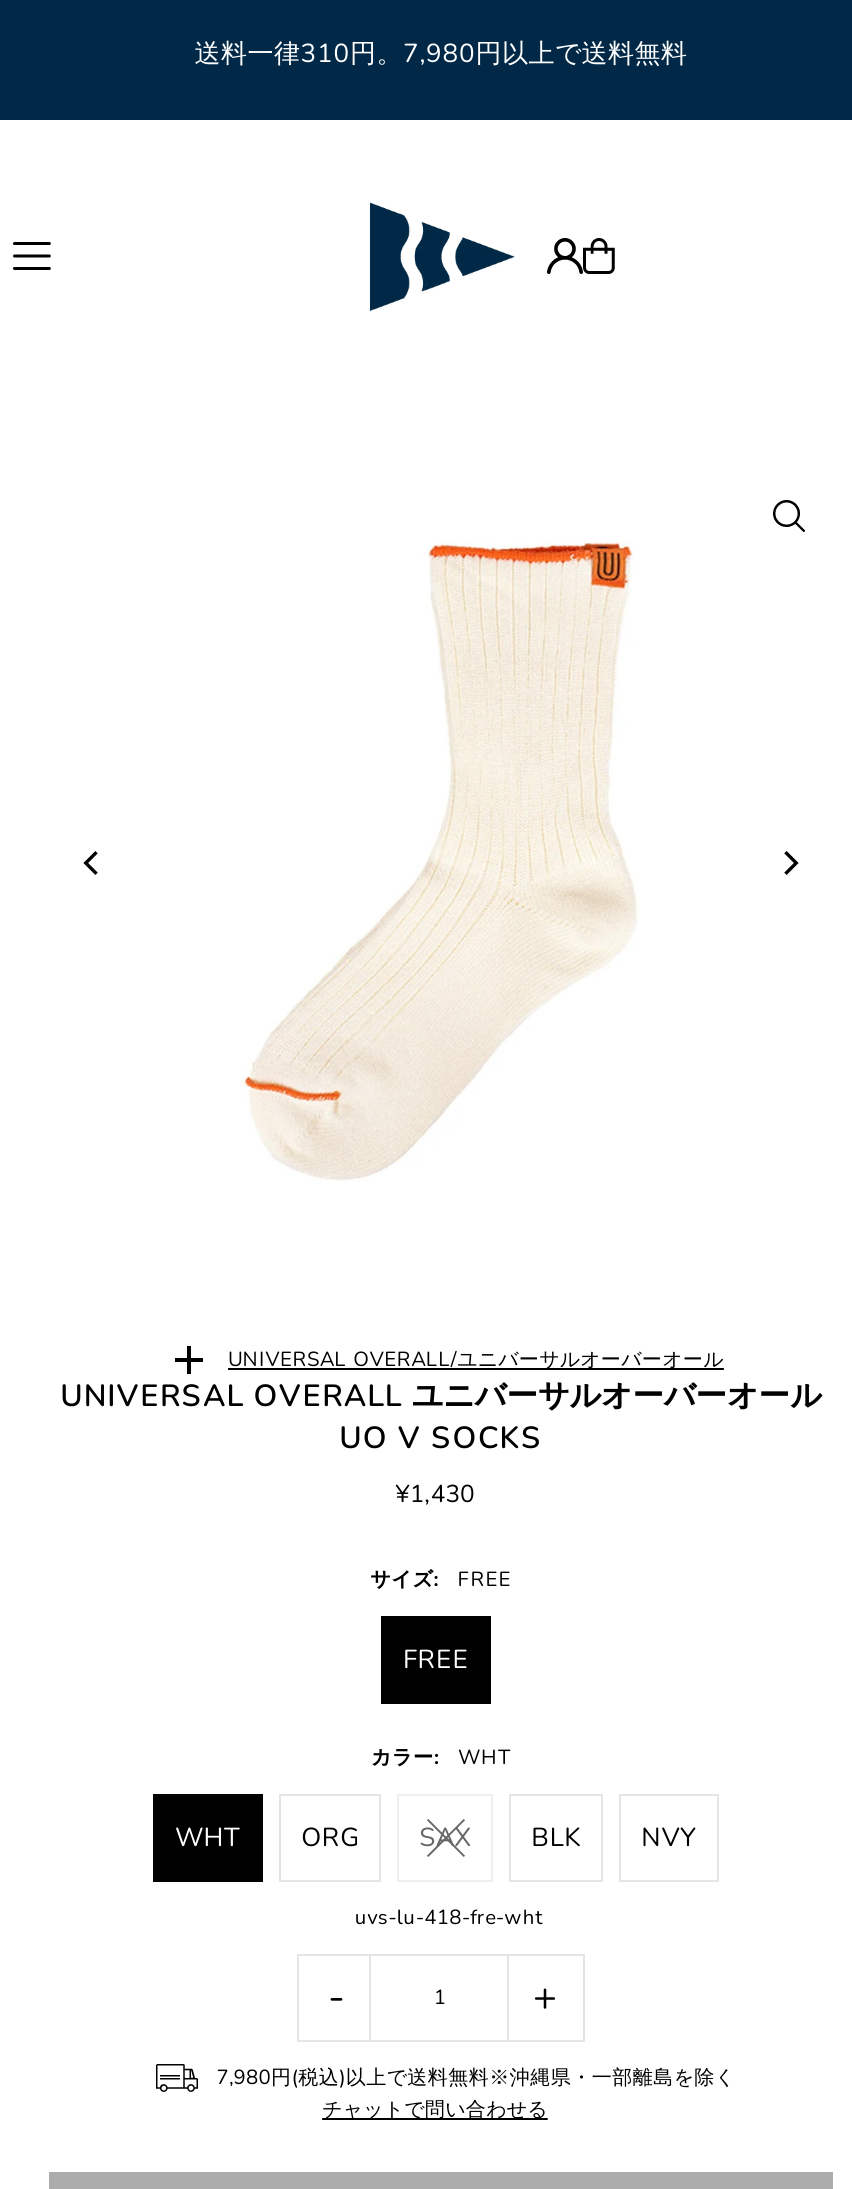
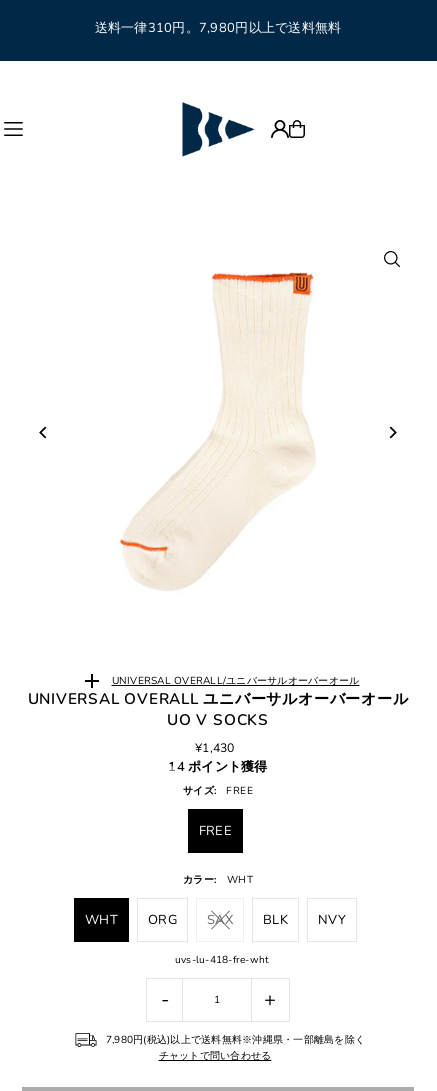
none -> [168,758,268,776] 14 ポイント獲得

